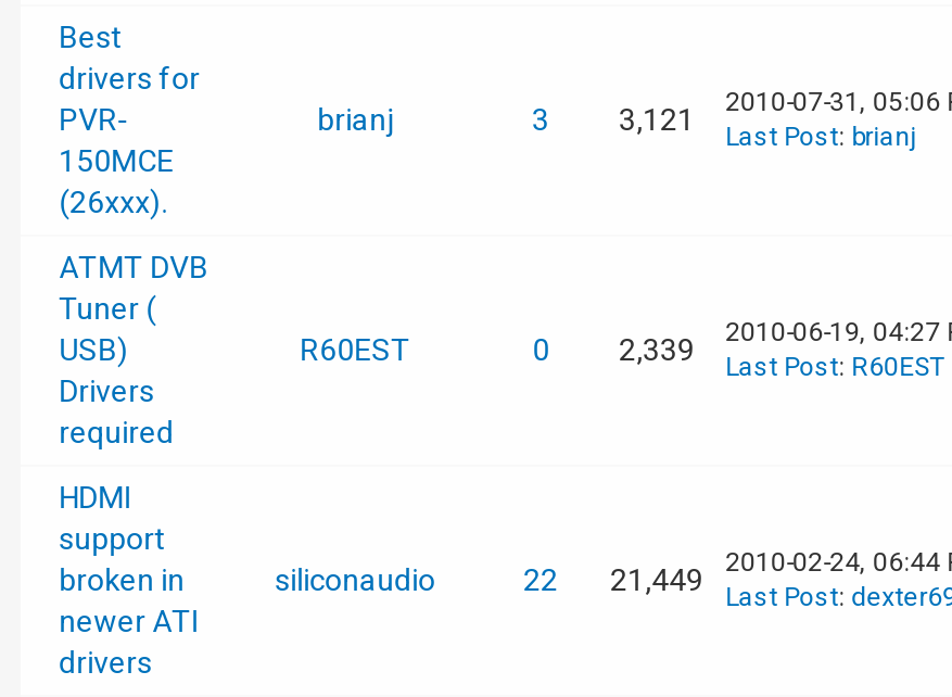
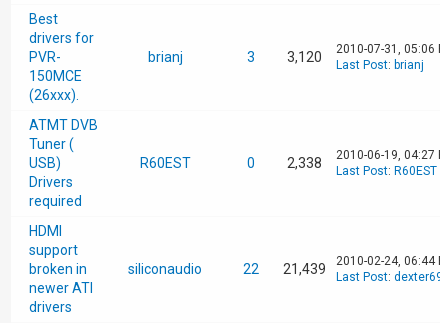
[619,102,695,137] 3,121 -> [287,49,322,65] 3,120
[619,332,695,367] 2,339 -> [287,155,322,171] 2,338
[610,562,704,597] 21,449 -> [283,261,326,277] 21,439

